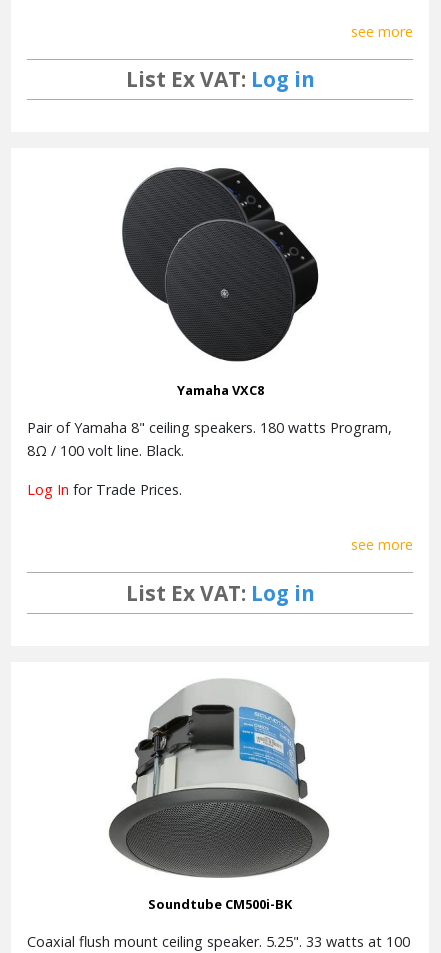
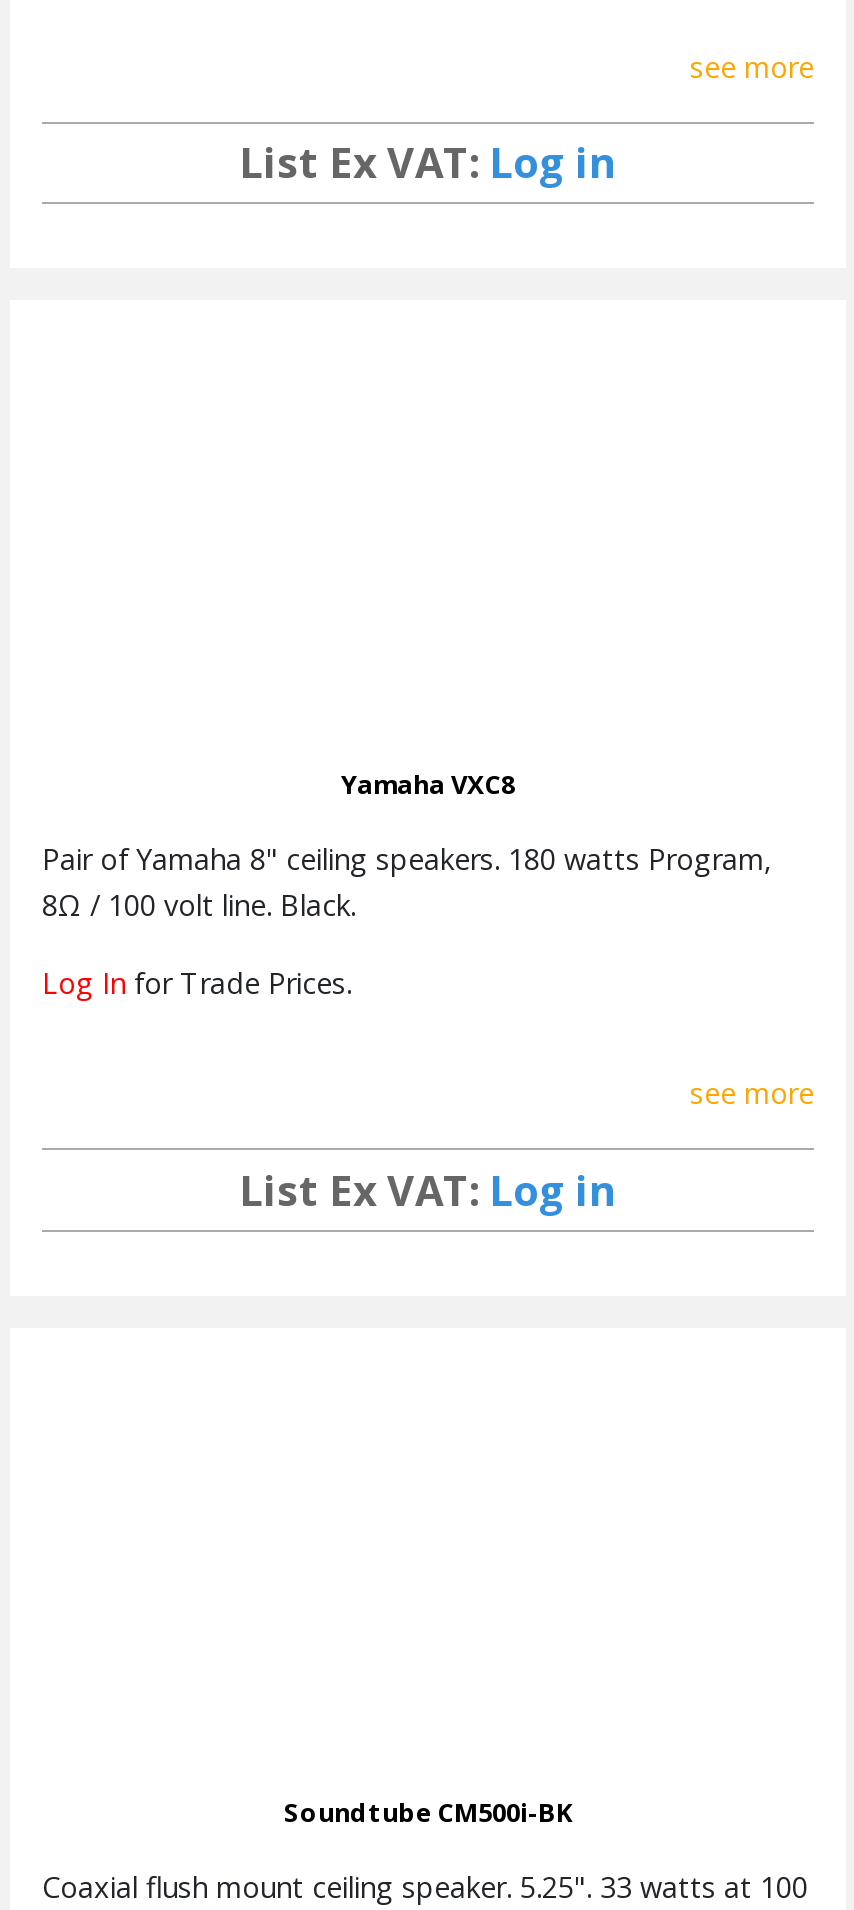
[121,166,319,363] [image] -> none
[108,678,330,879] [image] -> none

